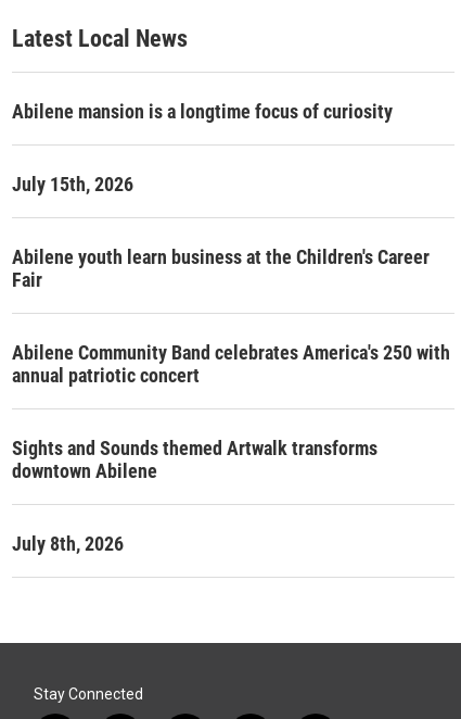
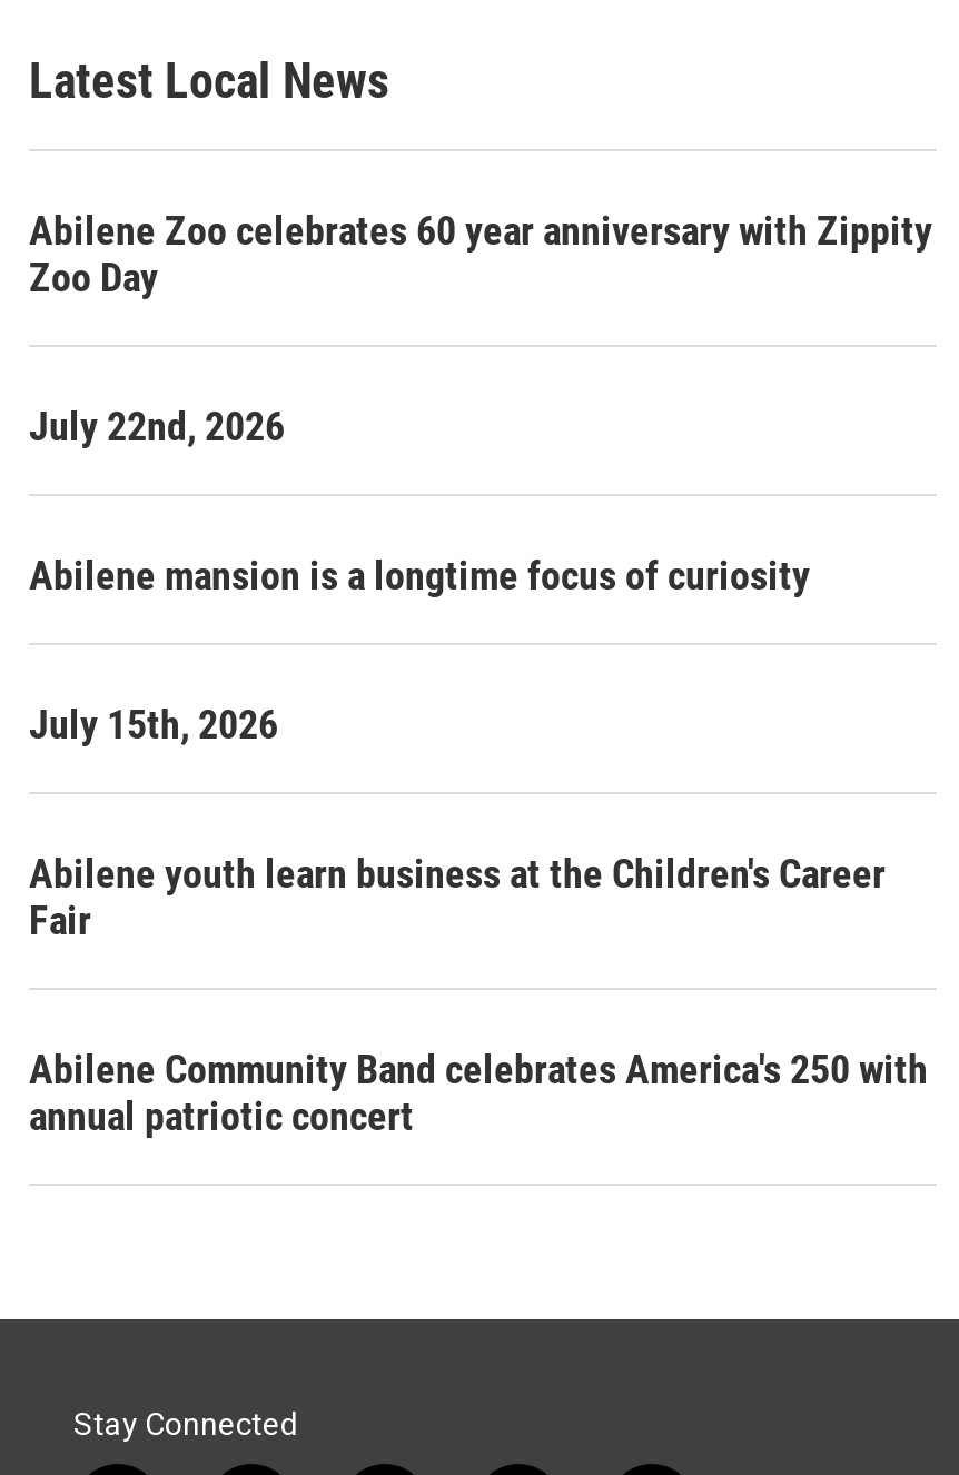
none -> [29,207,932,449] Abilene Zoo celebrates 60 year anniversary with Zippity | Zoo Day | July 22nd, 2026
moved [12,100,450,387] -> [29,552,928,1139]: Abilene mansion is a longtime focus of curiosity | July 15th, 2026 | Abilene youth learn business at the Children's Career | Fair | Abilene Community Band celebrates America's 250 with | annual patriotic concert
[12,437,377,555] Sights and Sounds themed Artwalk transforms | downtown Abilene | July 8th, 2026 -> none

